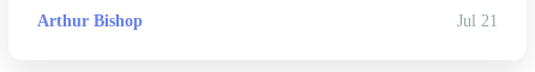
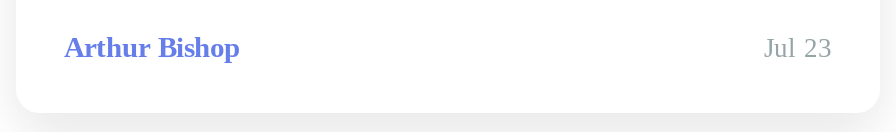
[457,12,498,30] Jul 21 -> [764,32,832,62] Jul 23

